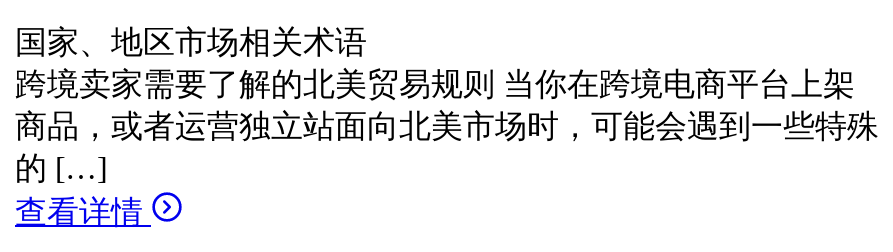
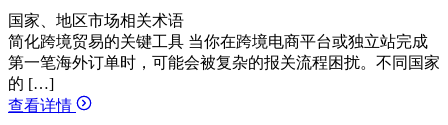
[15,68,879,144] 跨境卖家需要了解的北美贸易规则 当你在跨境电商平台上架 | 商品，或者运营独立站面向北美市场时，可能会遇到一些特殊 -> [8,33,440,71] 简化跨境贸易的关键工具 当你在跨境电商平台或独立站完成 | 第一笔海外订单时，可能会被复杂的报关流程困扰。不同国家

